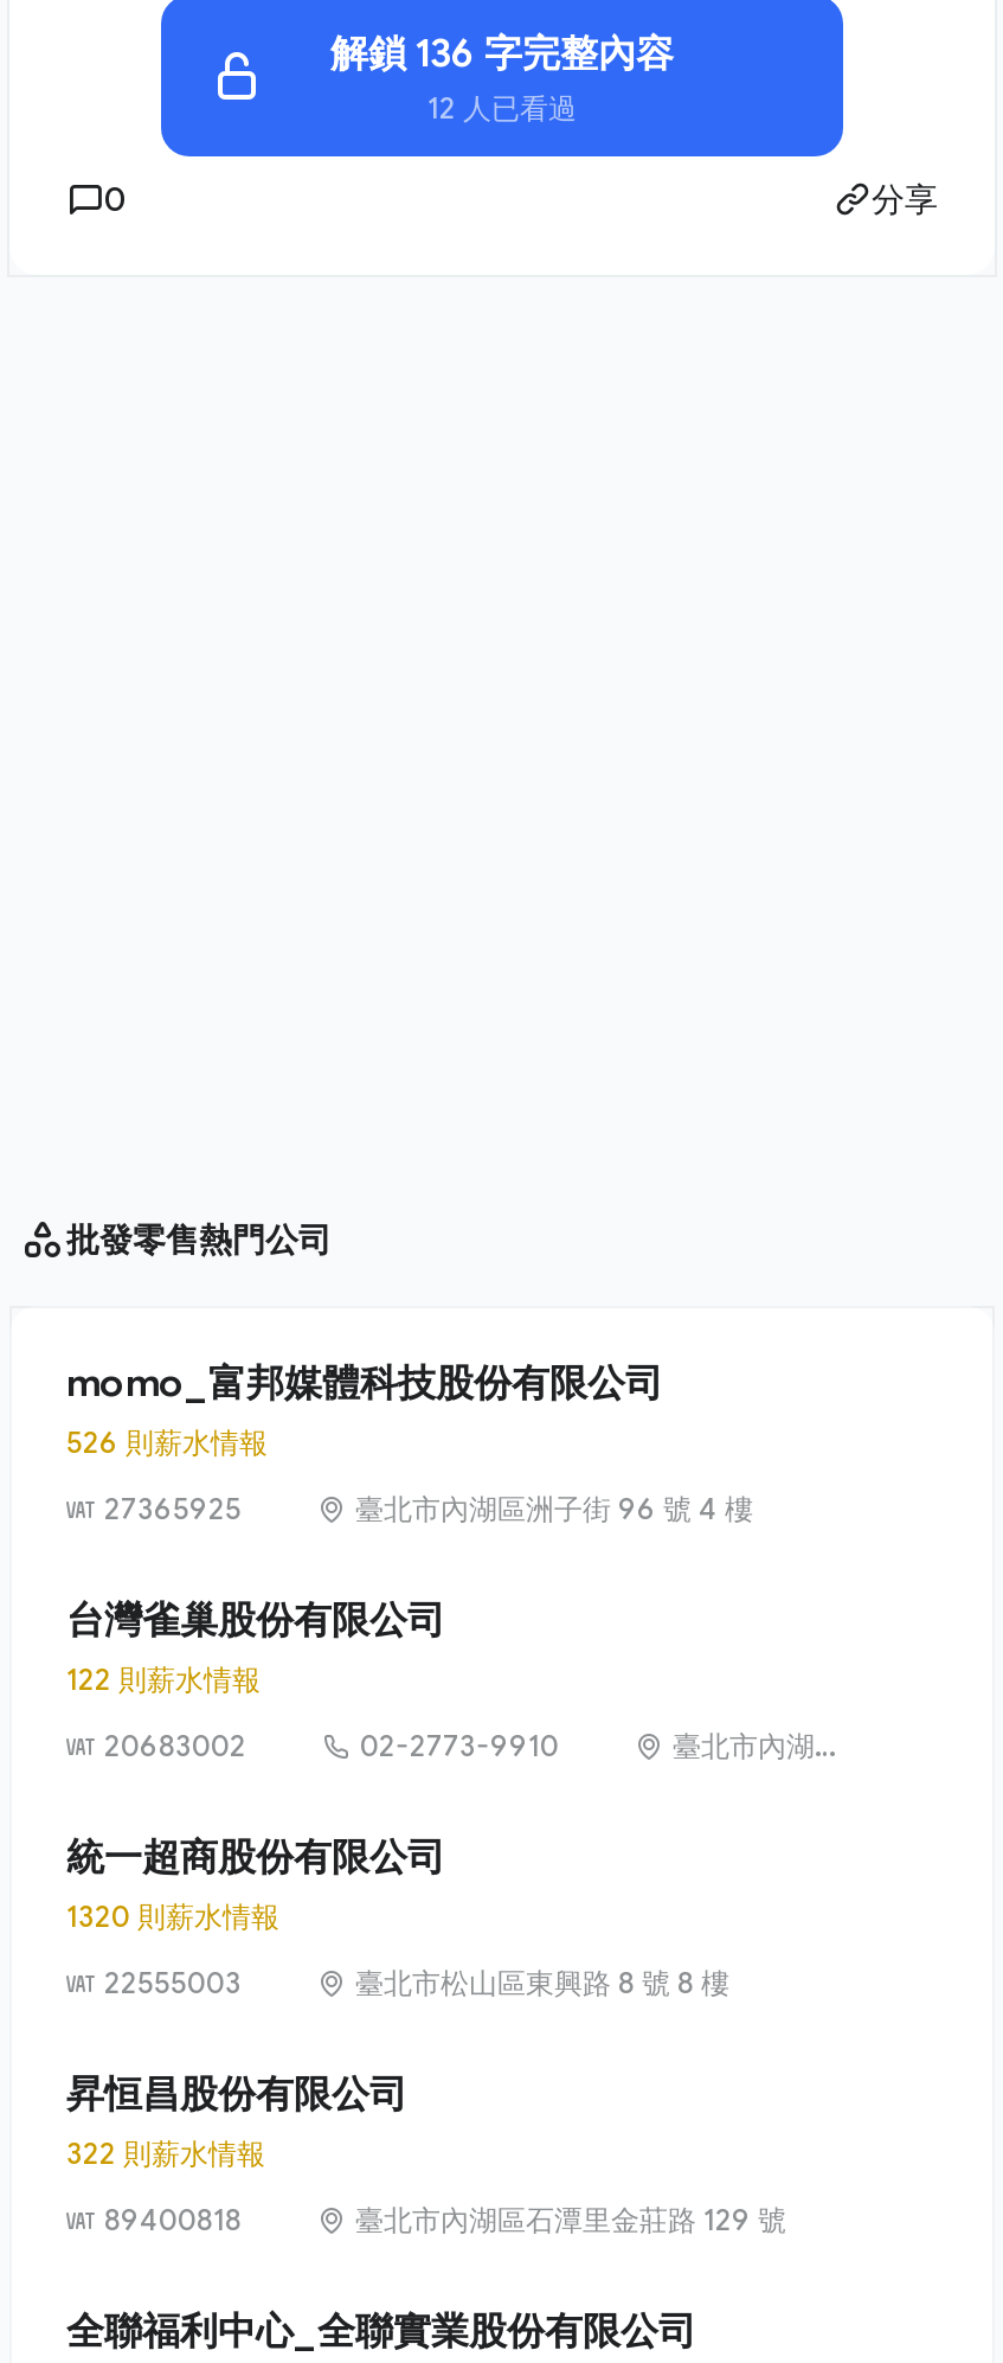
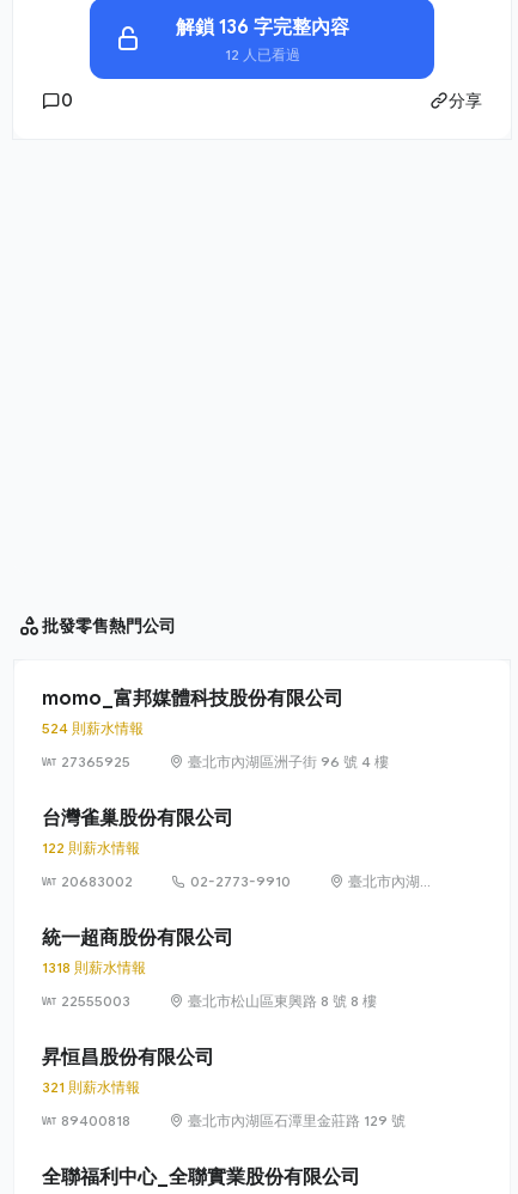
[66,1424,268,1460] 526 則薪水情報 -> [42,719,144,737] 524 則薪水情報
[66,1898,279,1934] 1320 則薪水情報 -> [42,958,146,976] 1318 則薪水情報
[66,2135,265,2171] 322 則薪水情報 -> [42,1078,140,1096] 321 則薪水情報

